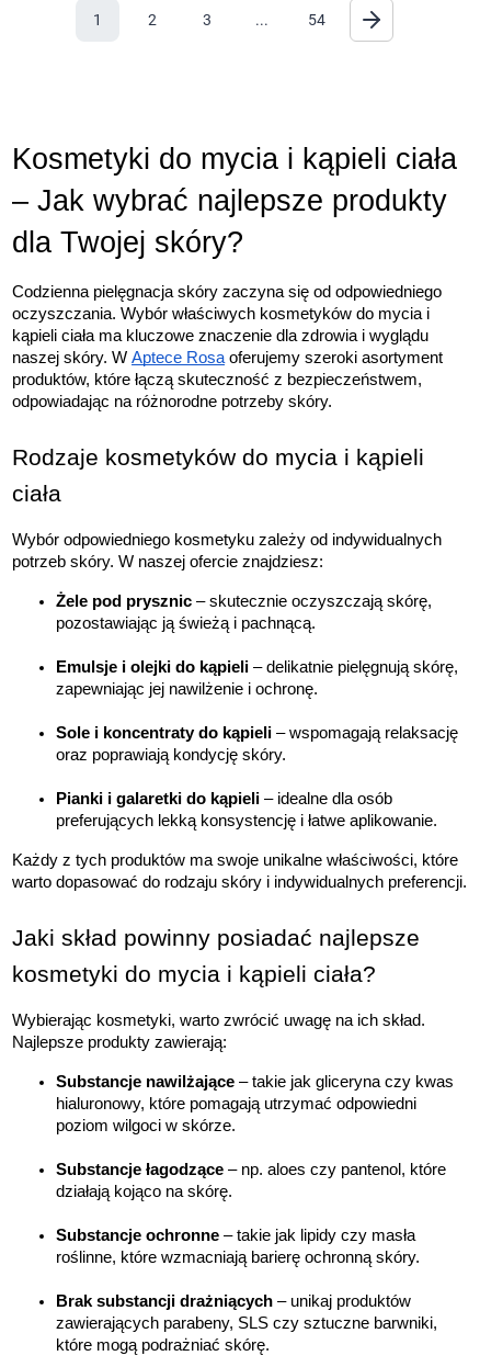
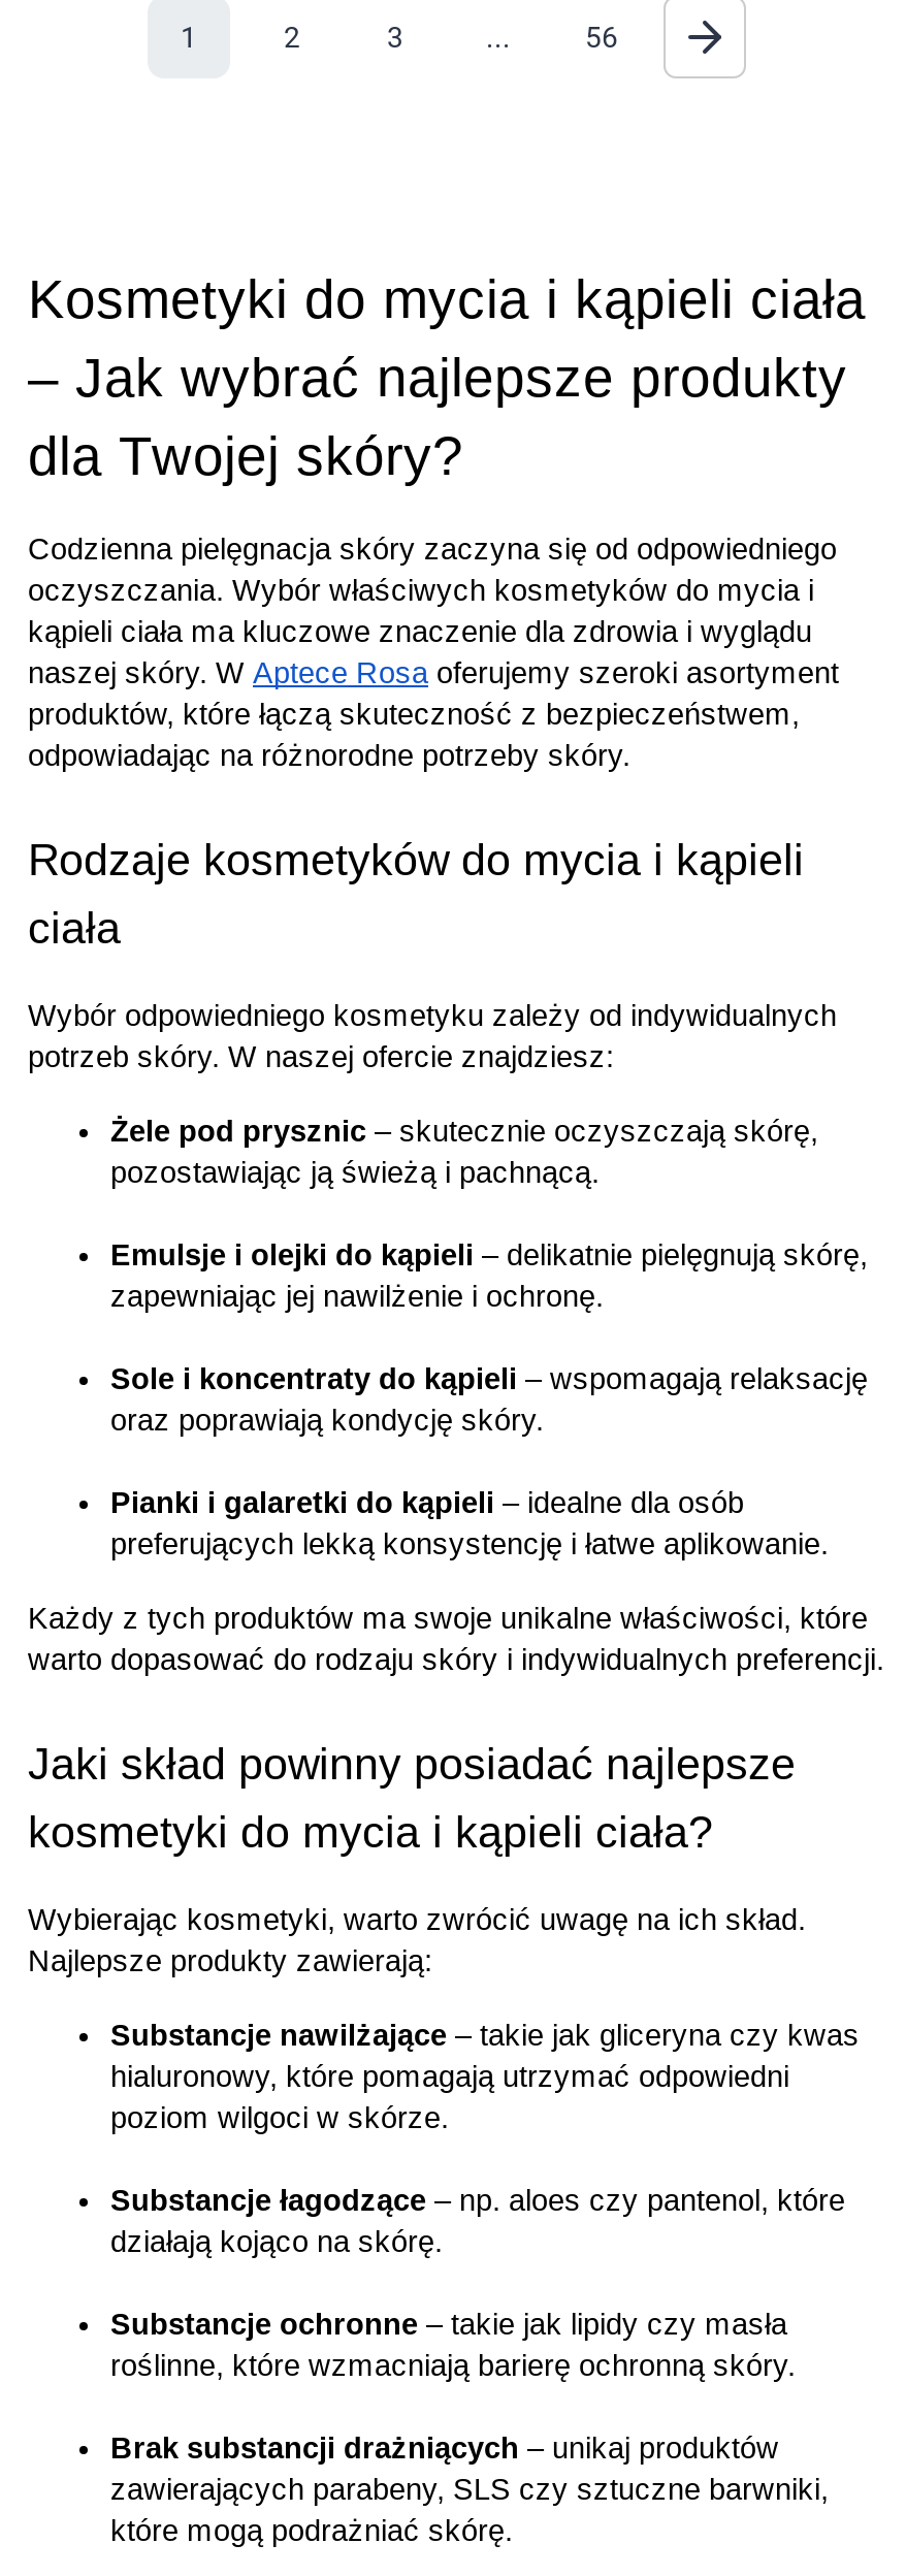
[308,11,325,29] 54 -> [585,21,618,54] 56

